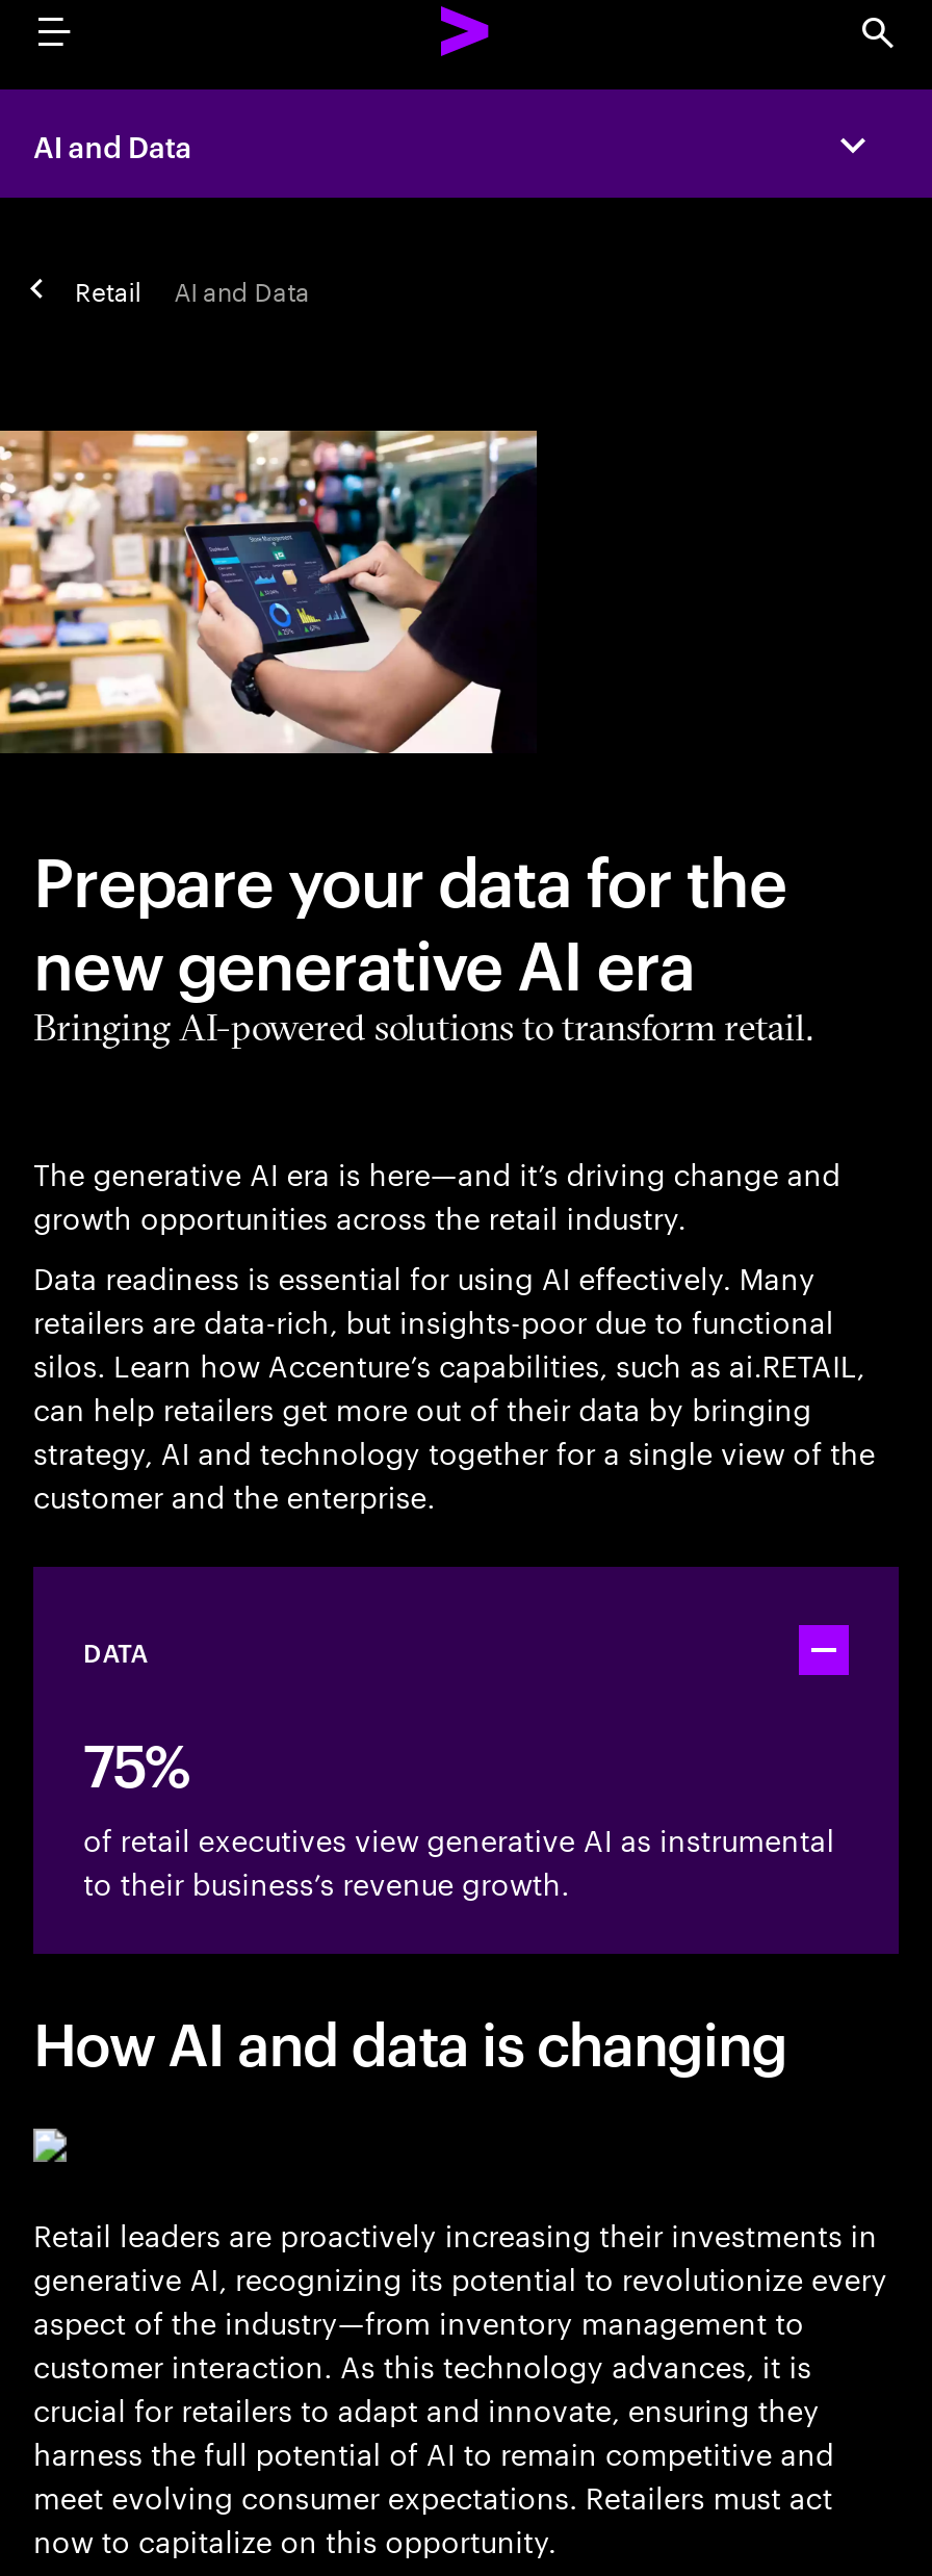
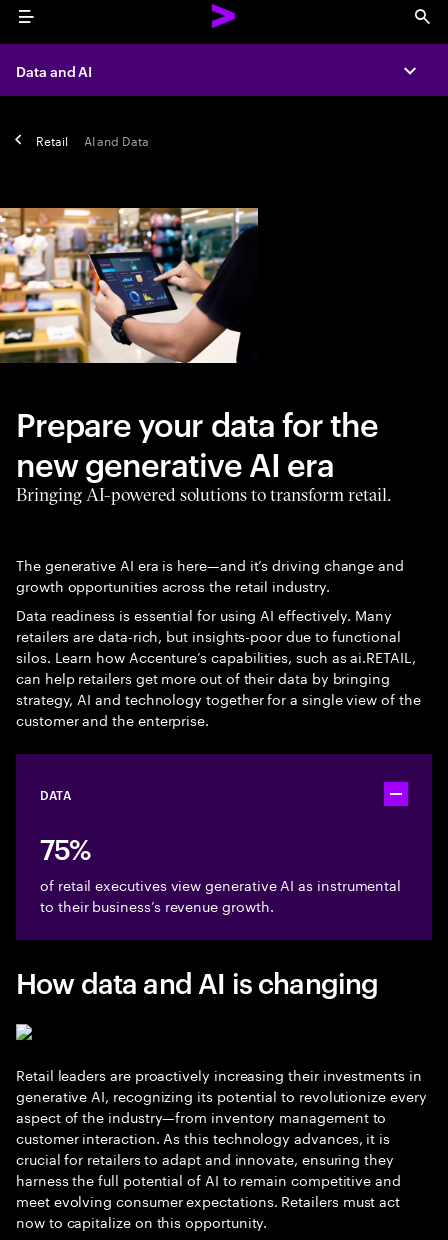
[33,124,192,163] AI and Data -> [16,60,92,79] Data and AI
[33,2001,787,2078] How AI and data is changing -> [16,963,378,1000] How data and AI is changing

